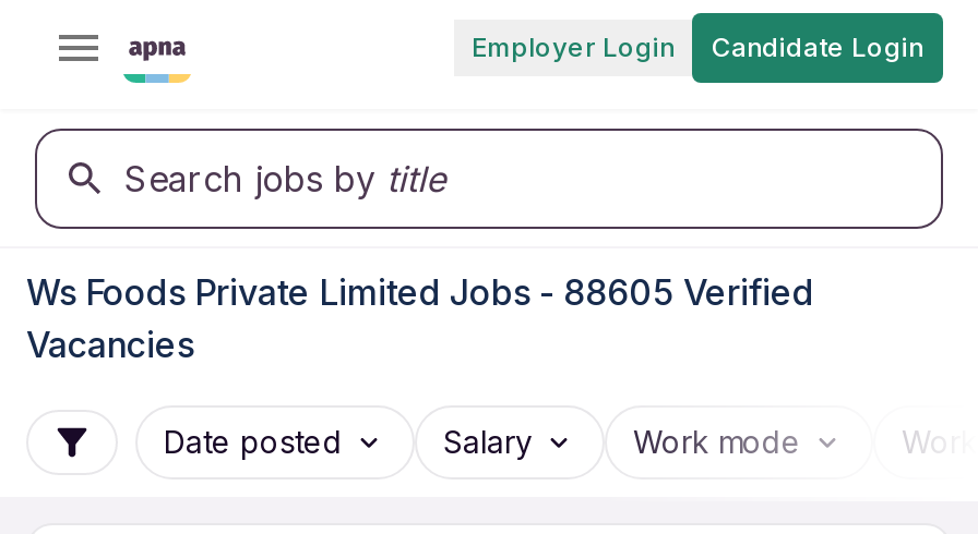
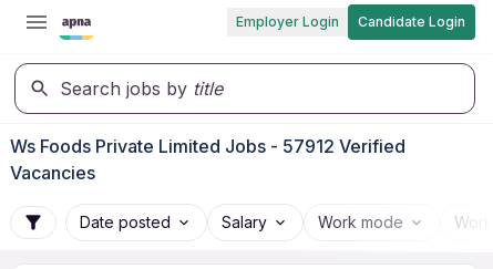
[26,270,814,314] Ws Foods Private Limited Jobs - 88605 Verified -> [10,135,405,157] Ws Foods Private Limited Jobs - 57912 Verified

